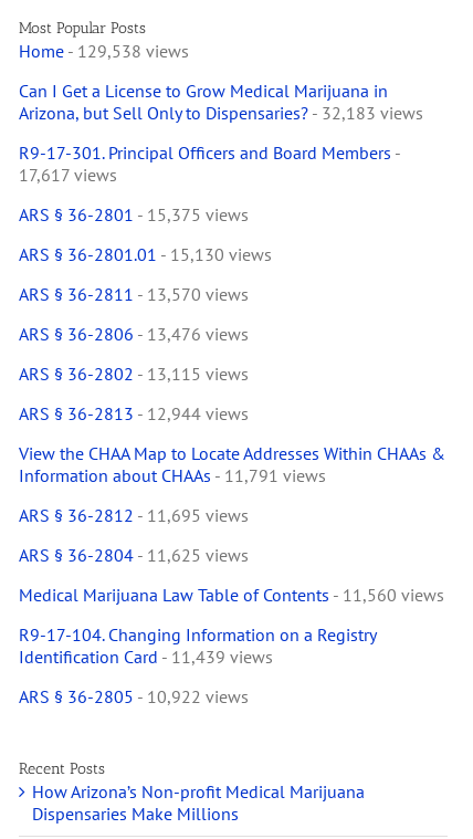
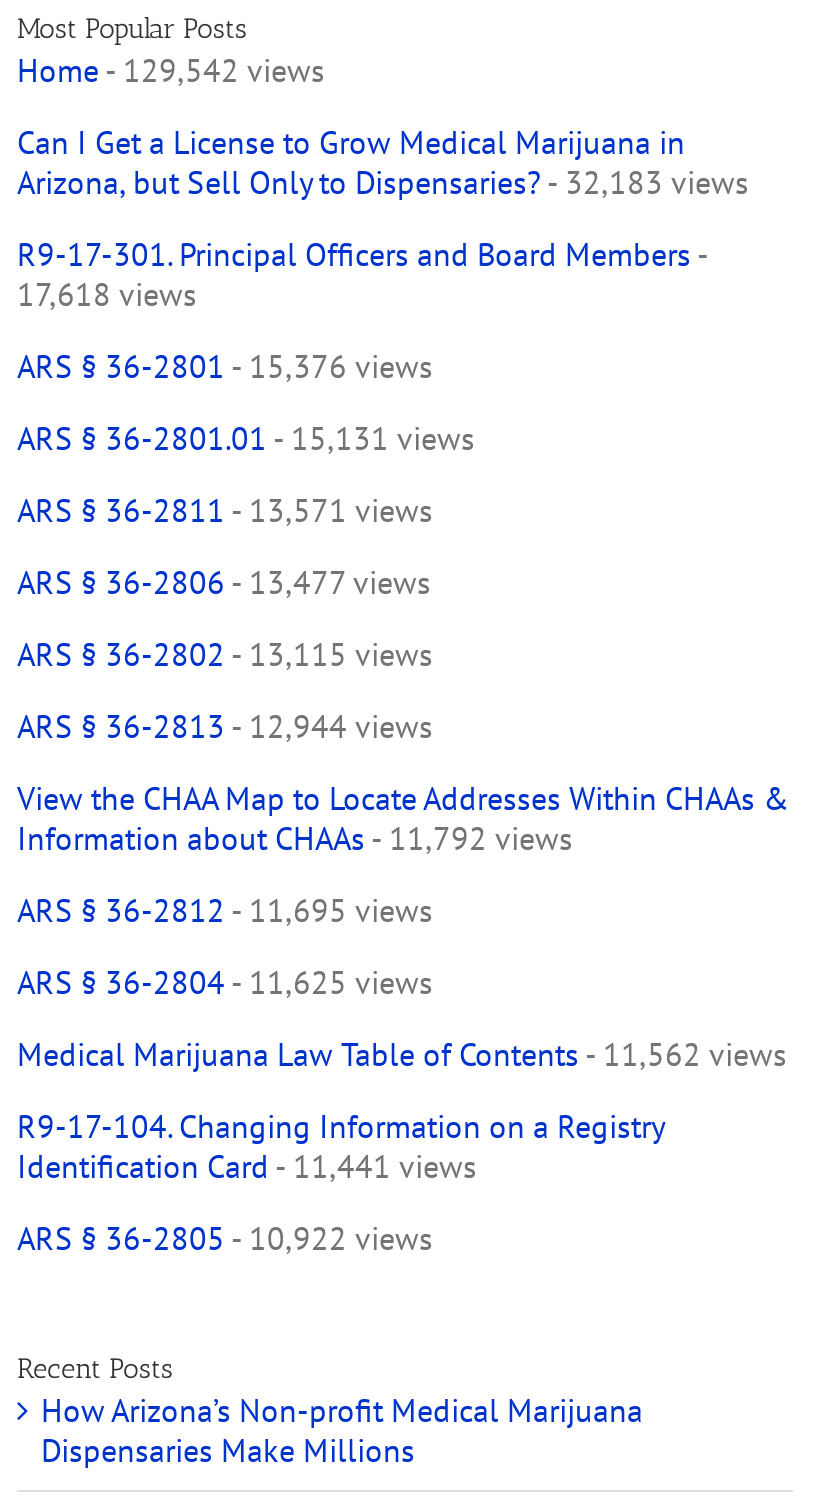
[19,40,189,62] Home - 129,538 views -> [17,50,325,90] Home - 129,542 views
[19,164,117,186] 17,617 views -> [17,274,197,314] 17,618 views
[19,204,249,226] ARS § 36-2801 - 15,375 views -> [17,346,433,386] ARS § 36-2801 - 15,376 views
[19,243,272,266] ARS § 36-2801.01 - 15,130 views -> [17,418,475,458] ARS § 36-2801.01 - 15,131 views
[19,283,249,305] ARS § 36-2811 - 13,570 views -> [17,490,433,530] ARS § 36-2811 - 13,571 views
[19,323,249,345] ARS § 36-2806 - 13,476 views -> [17,562,431,602] ARS § 36-2806 - 13,477 views
[19,464,326,487] Information about CHAAs - 11,791 views -> [17,818,573,858] Information about CHAAs - 11,792 views
[19,584,444,606] Medical Marijuana Law Table of Contents - 11,560 views -> [17,1034,787,1074] Medical Marijuana Law Table of Contents - 11,562 views
[19,646,273,668] Identification Card - 11,439 views -> [17,1146,477,1186] Identification Card - 11,441 views

